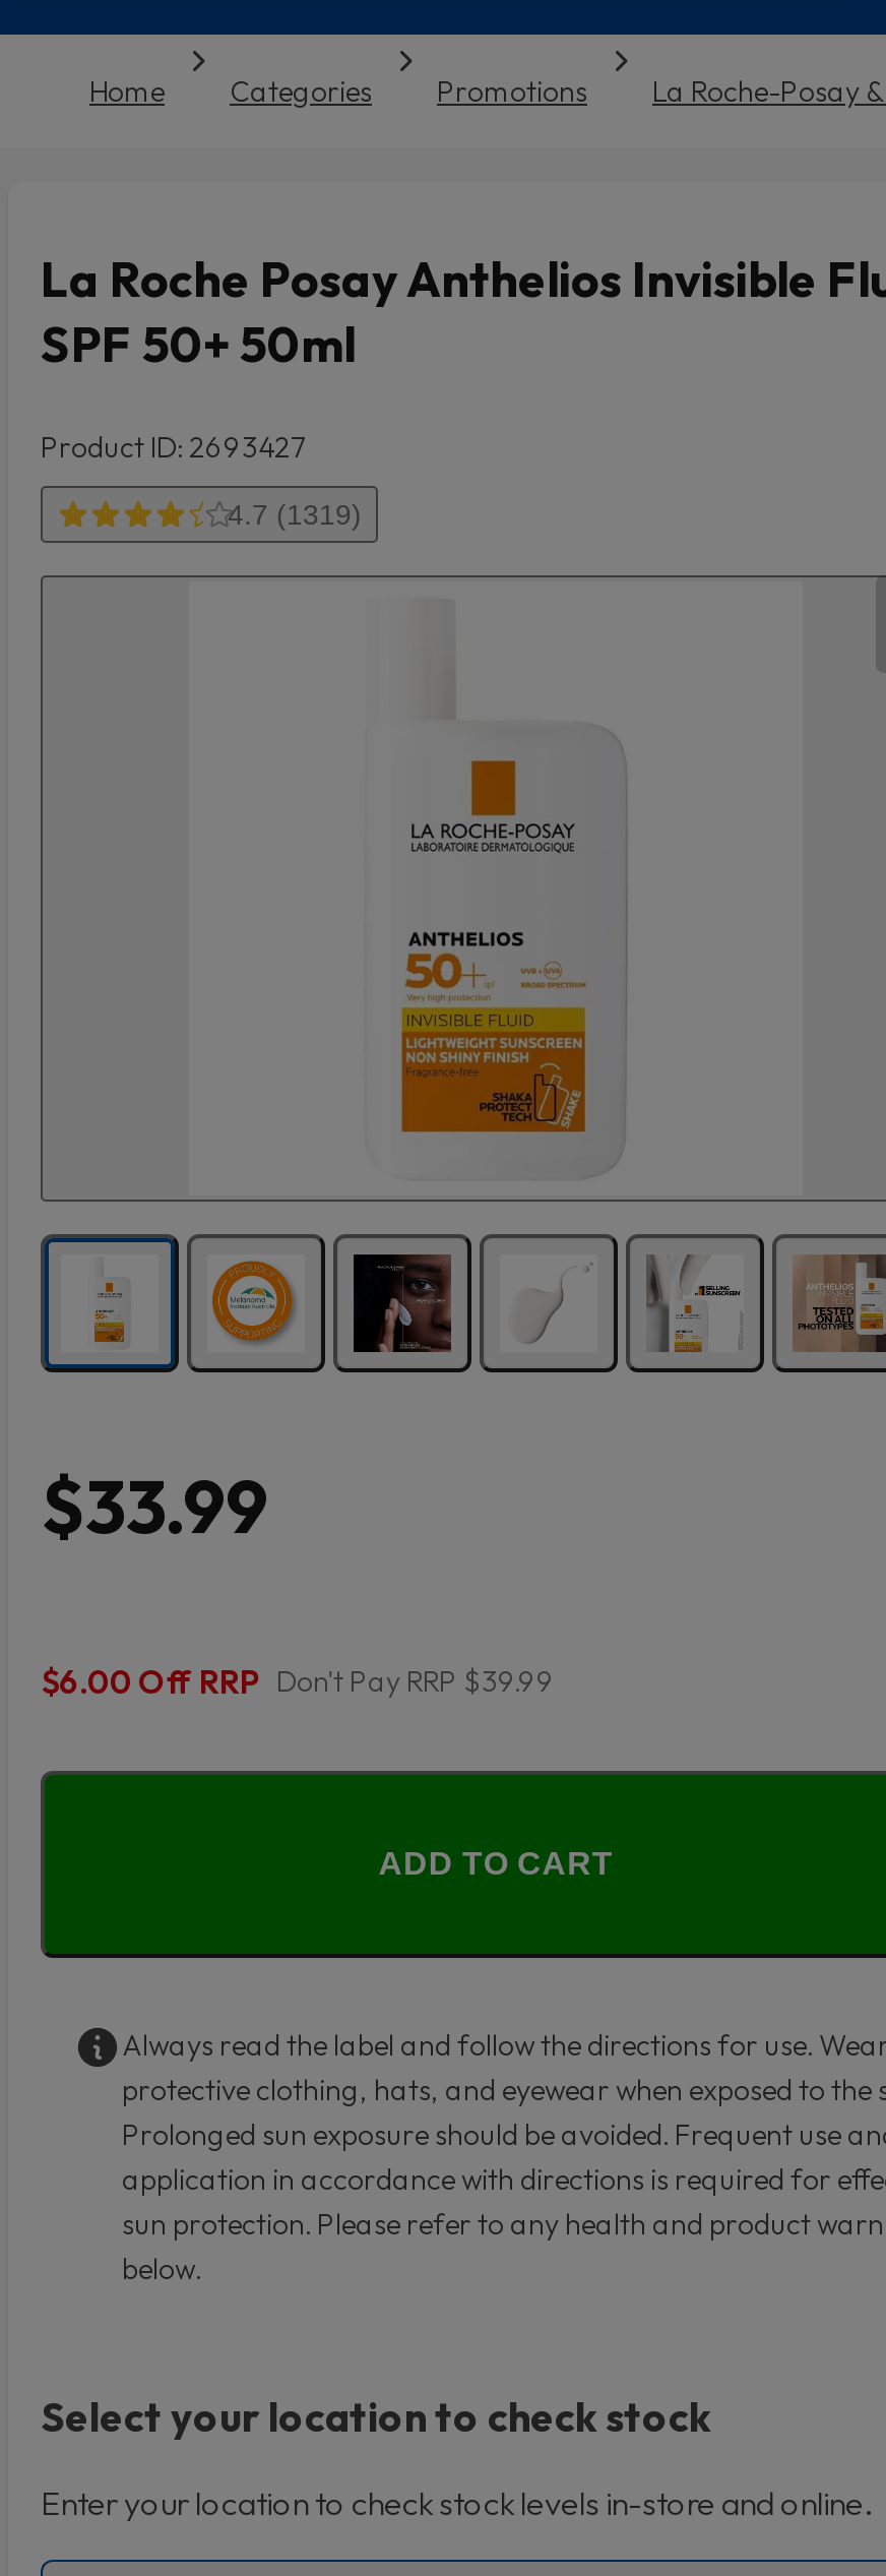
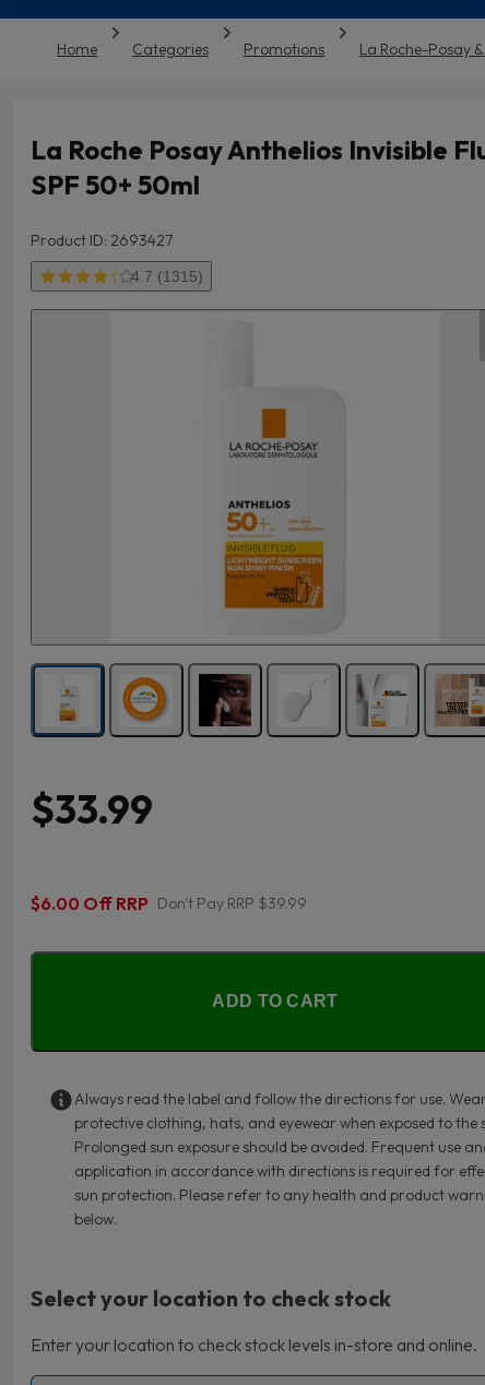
[228,499,362,531] 4.7 (1319) -> [131,268,203,285] 4.7 (1315)

